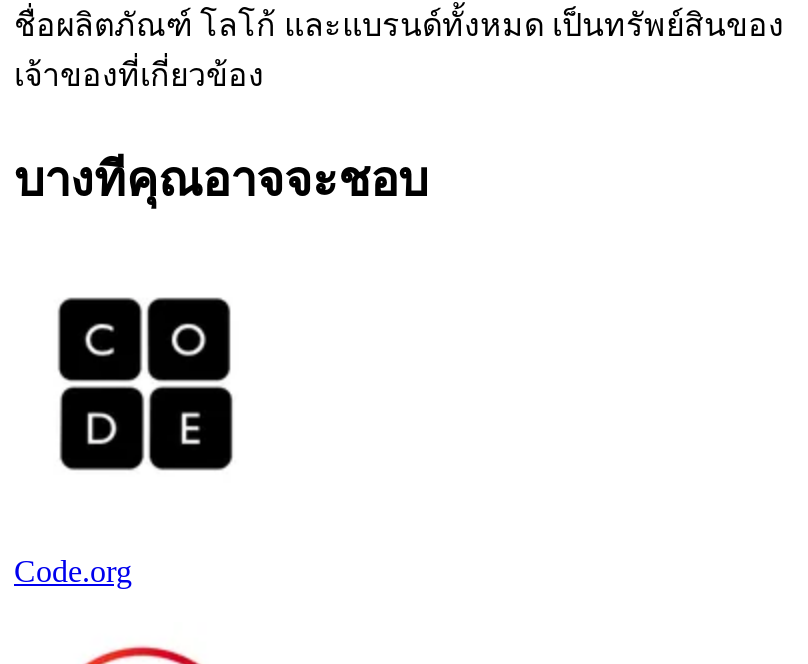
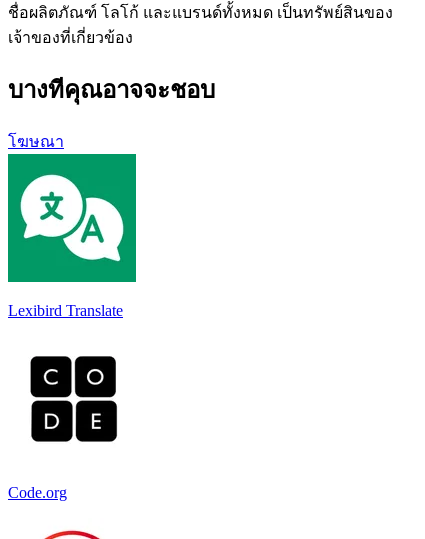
none -> [7,153,137,319] [image] | Lexibird Translate
none -> [8,133,64,150] โฆษณา

